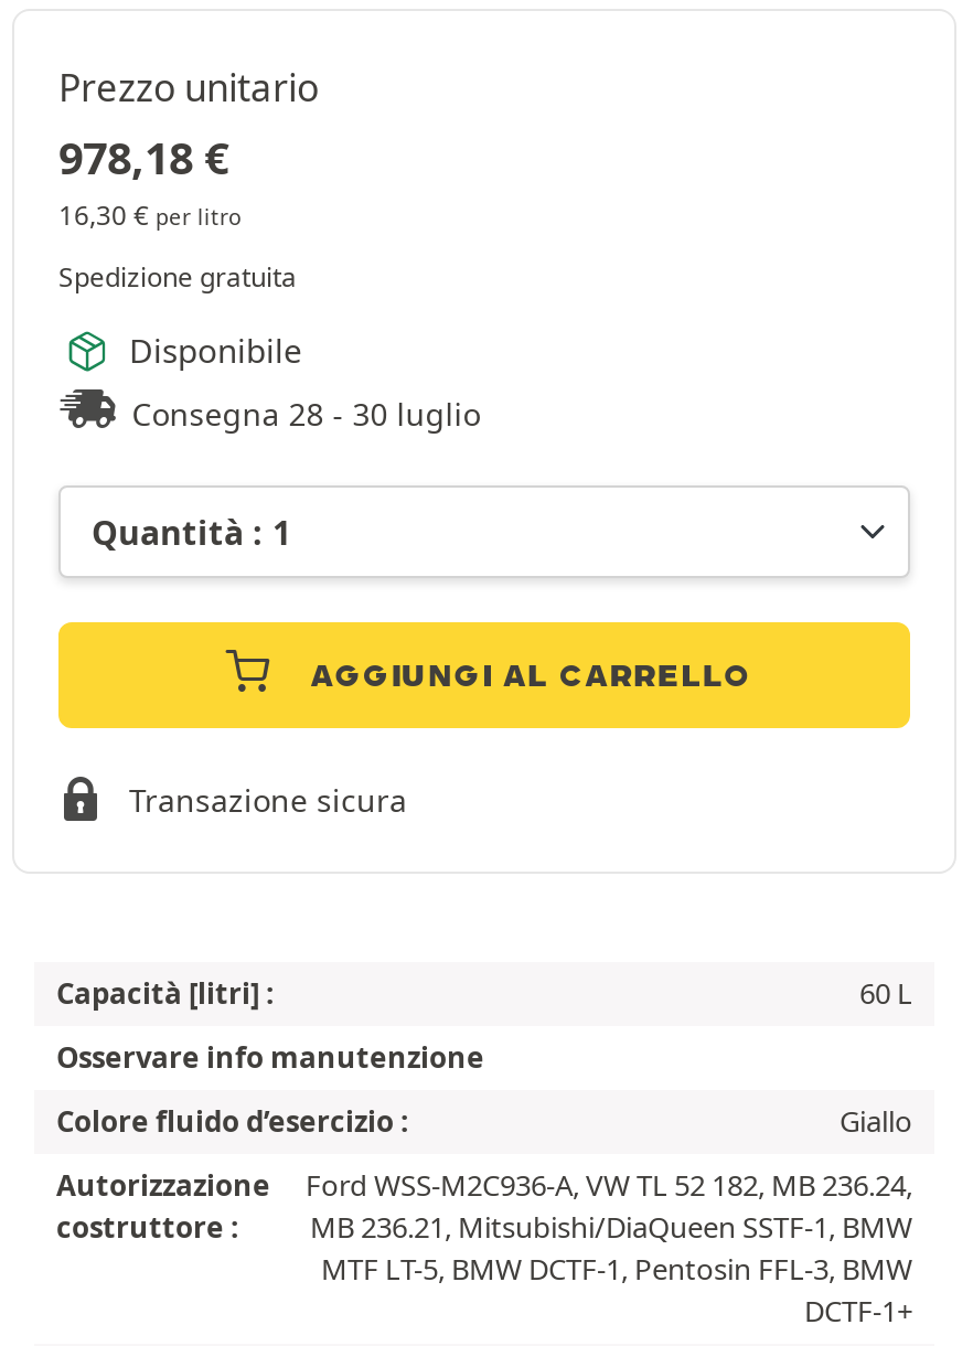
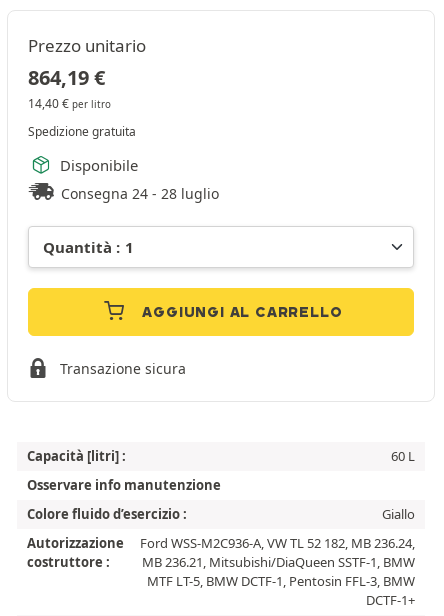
[58,127,228,186] 978,18 € -> [28,63,105,90] 864,19 €
[58,195,242,233] 16,30 € per litro -> [28,94,111,111] 14,40 € per litro
[132,392,480,434] Consegna 28 - 30 luglio -> [61,183,219,202] Consegna 24 - 28 luglio

